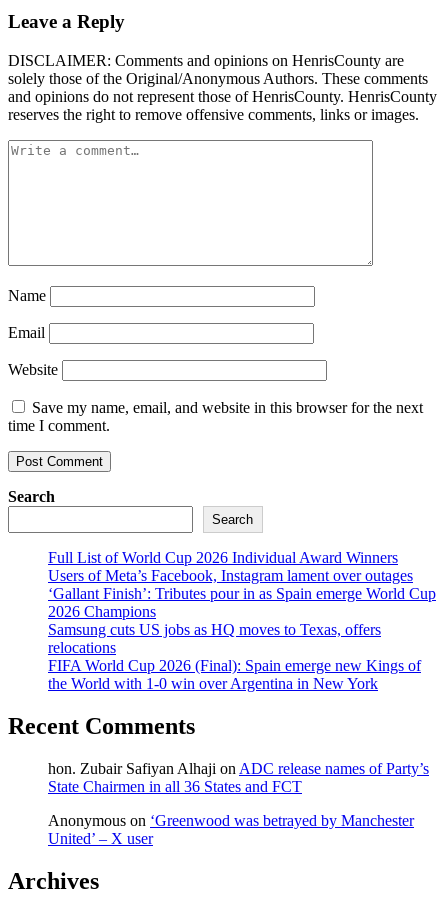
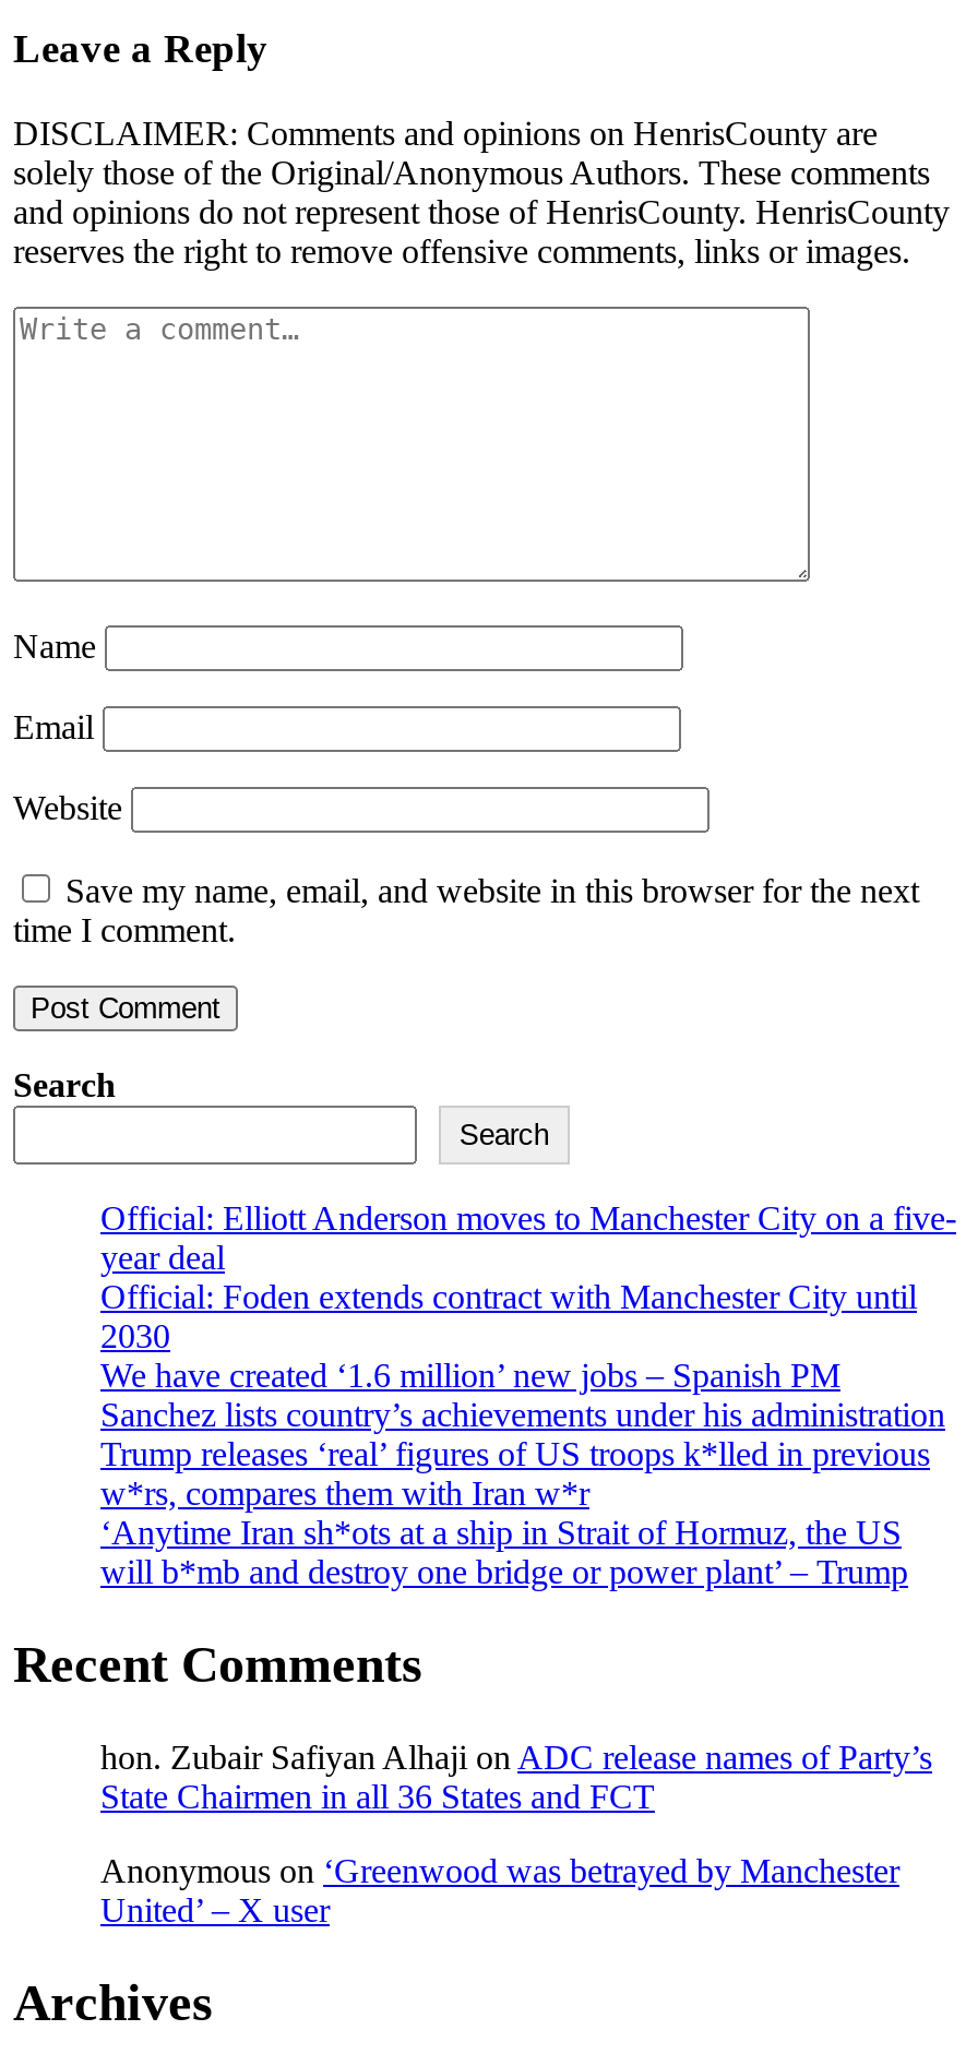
[48,549,436,692] Full List of World Cup 2026 Individual Award Winners | Users of Meta’s Facebook, Instagram lament over outages | ‘Gallant Finish’: Tributes pour in as Spain emerge World Cup | 2026 Champions | Samsung cuts US jobs as HQ moves to Texas, offers | relocations | FIFA World Cup 2026 (Final): Spain emerge new Kings of | the World with 1-0 win over Argentina in New York -> [100,1199,956,1590] Official: Elliott Anderson moves to Manchester City on a five- | year deal | Official: Foden extends contract with Manchester City until | 2030 | We have created ‘1.6 million’ new jobs – Spanish PM | Sanchez lists country’s achievements under his administration | Trump releases ‘real’ figures of US troops k*lled in previous | w*rs, compares them with Iran w*r | ‘Anytime Iran sh*ots at a ship in Strait of Hormuz, the US | will b*mb and destroy one bridge or power plant’ – Trump

